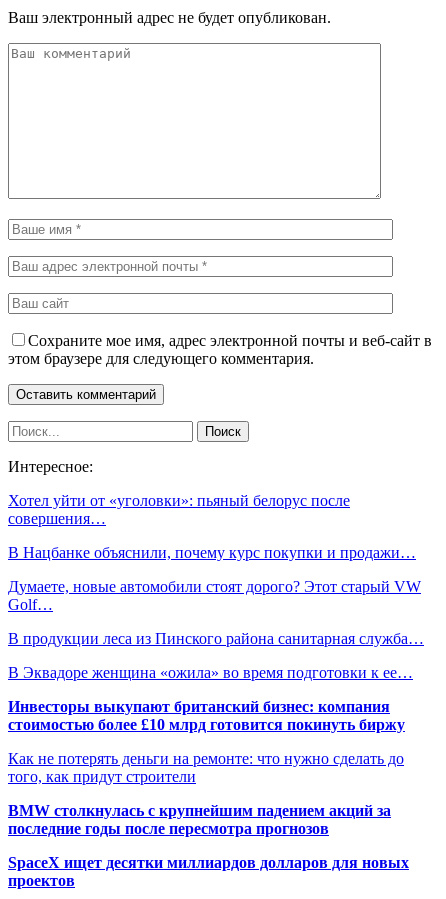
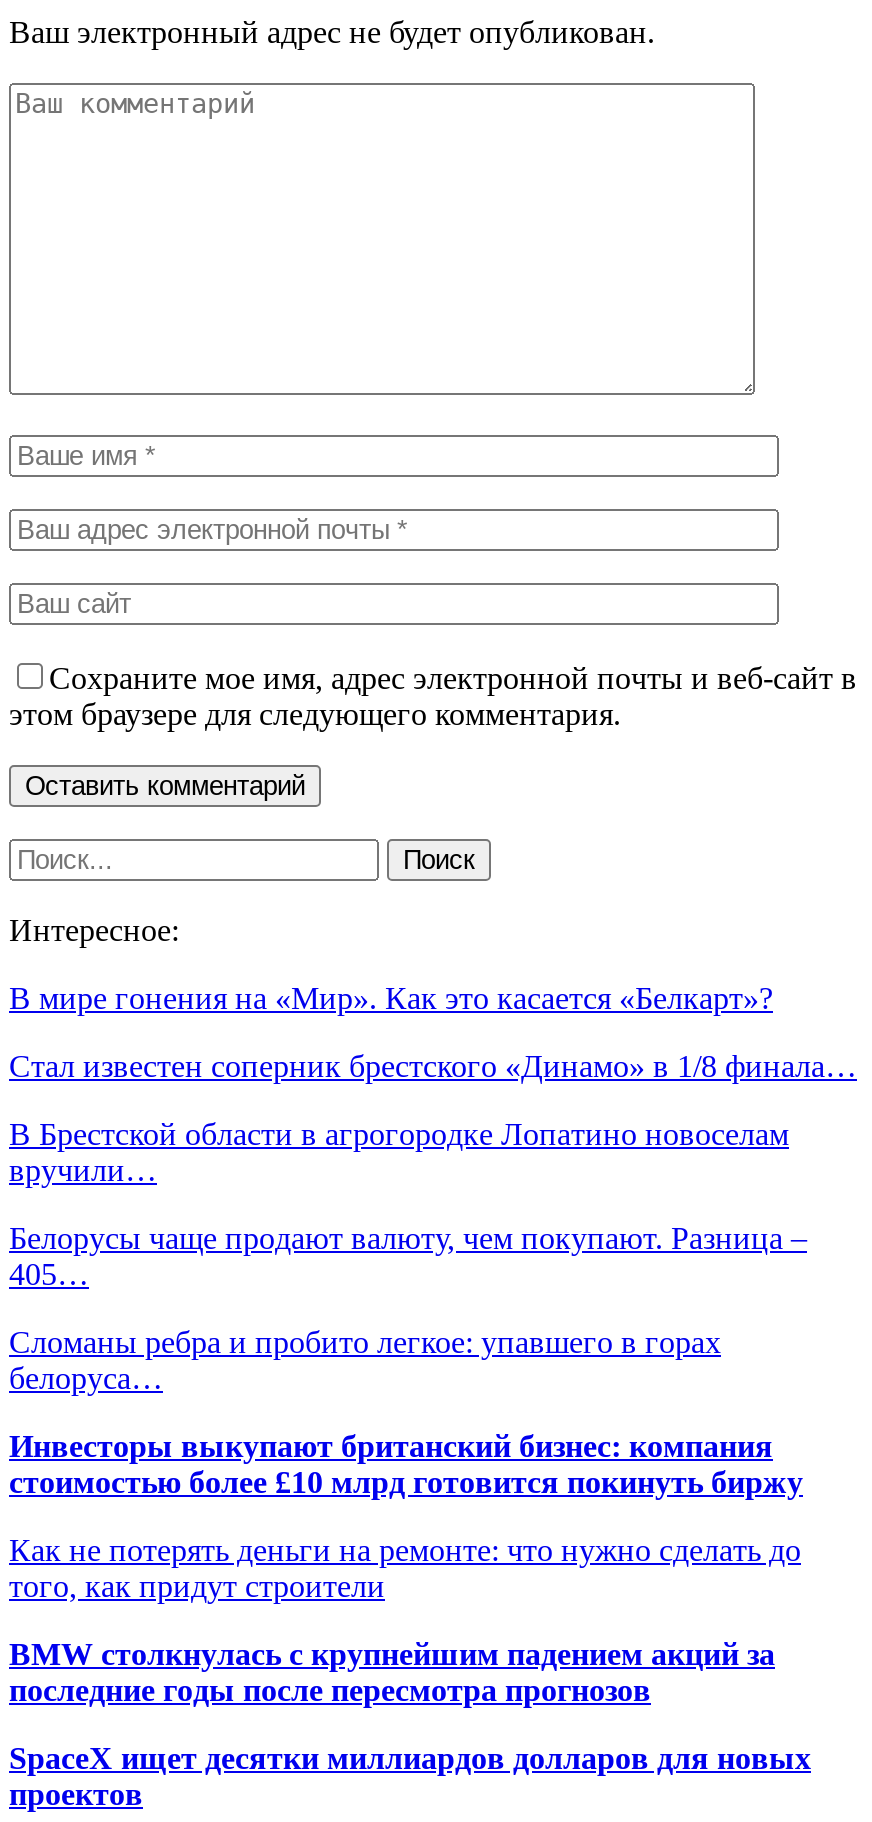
[8,492,350,527] Хотел уйти от «уголовки»: пьяный белорус после | совершения… -> [9,981,773,1015] В мире гонения на «Мир». Как это касается «Белкарт»?
[8,544,416,561] В Нацбанке объяснили, почему курс покупки и продажи… -> [9,1049,857,1083] Стал известен соперник брестского «Динамо» в 1/8 финала…
[8,578,421,613] Думаете, новые автомобили стоят дорого? Этот старый VW | Golf… -> [9,1117,789,1187] В Брестской области в агрогородке Лопатино новоселам | вручили…
[8,630,424,647] В продукции леса из Пинского района санитарная служба… -> [9,1221,807,1291] Белорусы чаще продают валюту, чем покупают. Разница – | 405…
[8,664,413,681] В Эквадоре женщина «ожила» во время подготовки к ее… -> [9,1325,721,1395] Сломаны ребра и пробито легкое: упавшего в горах | белоруса…

